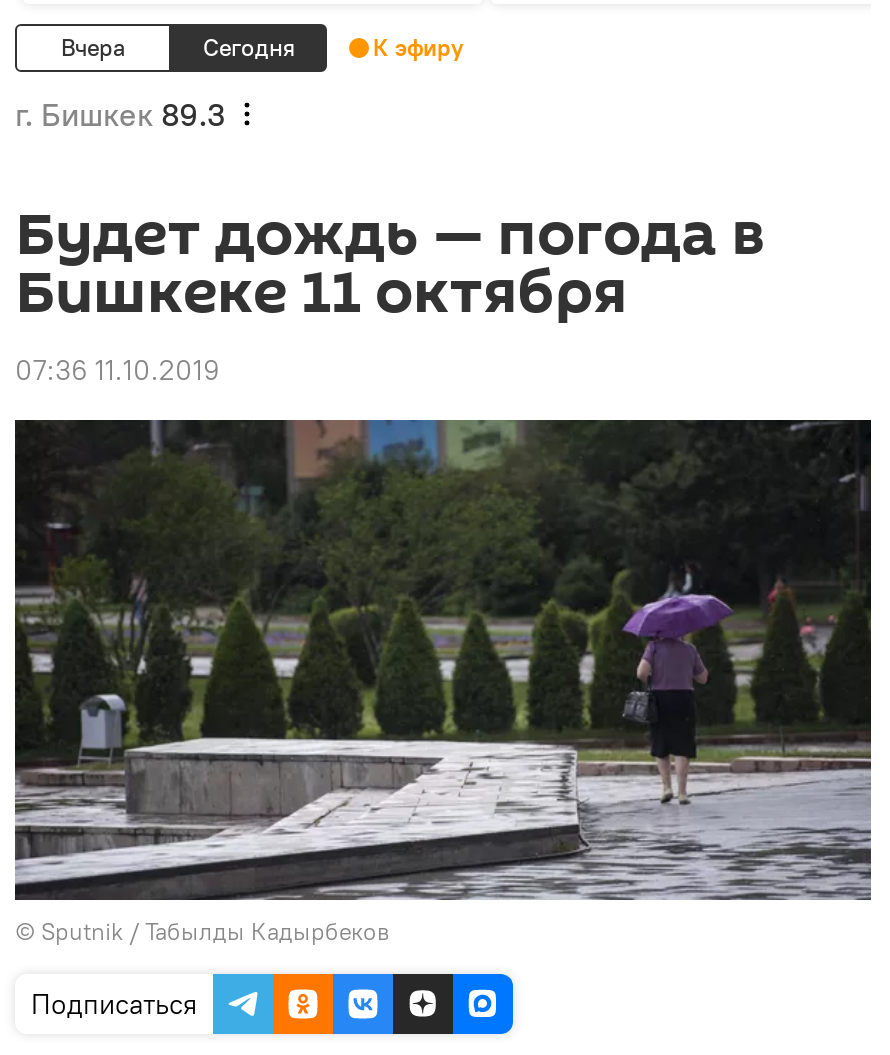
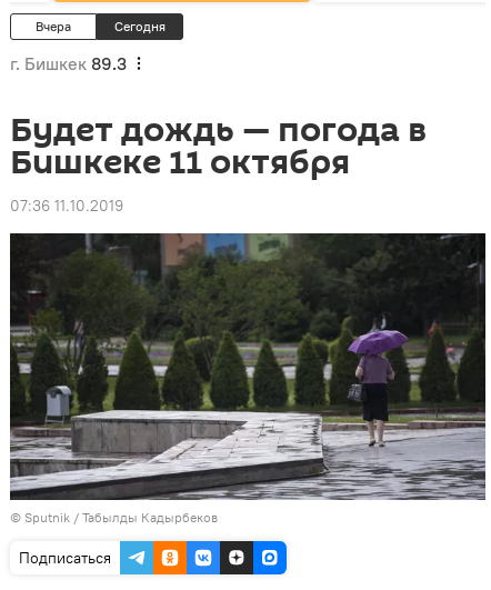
[373,32,463,62] К эфиру -> none

